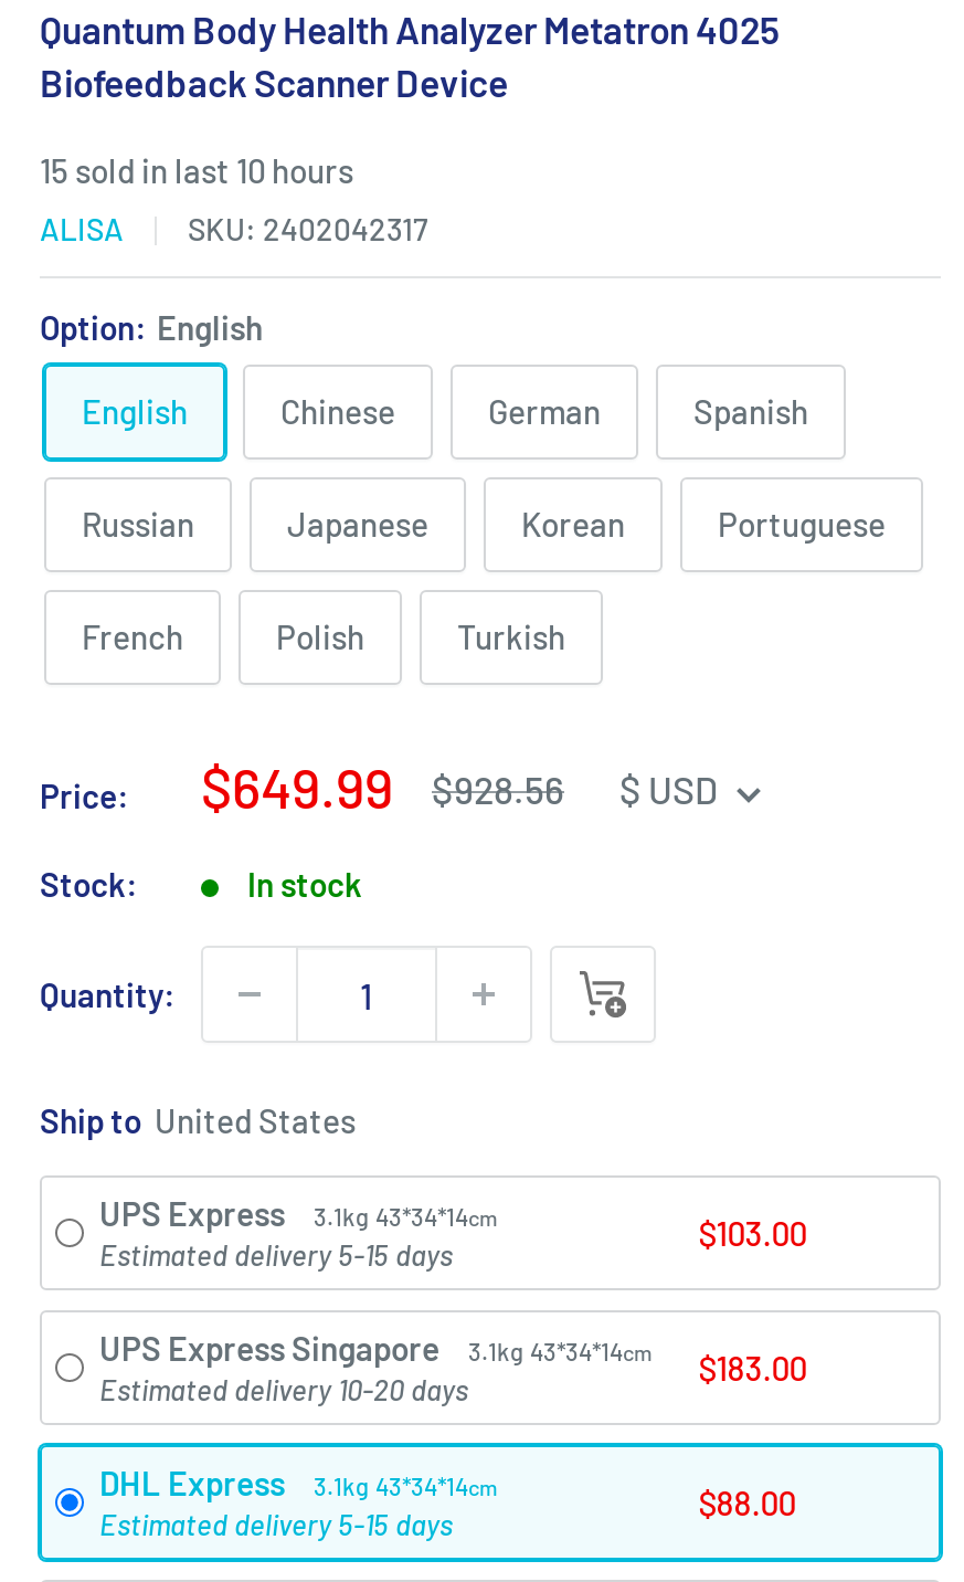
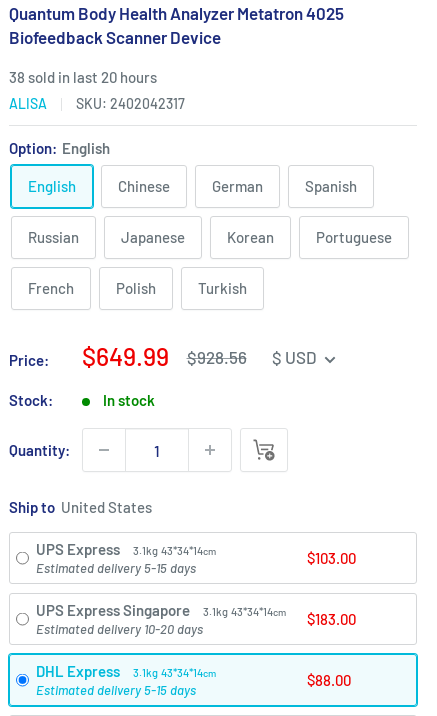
[40,150,353,190] 15 sold in last 10 hours -> [9,68,157,86] 38 sold in last 20 hours

